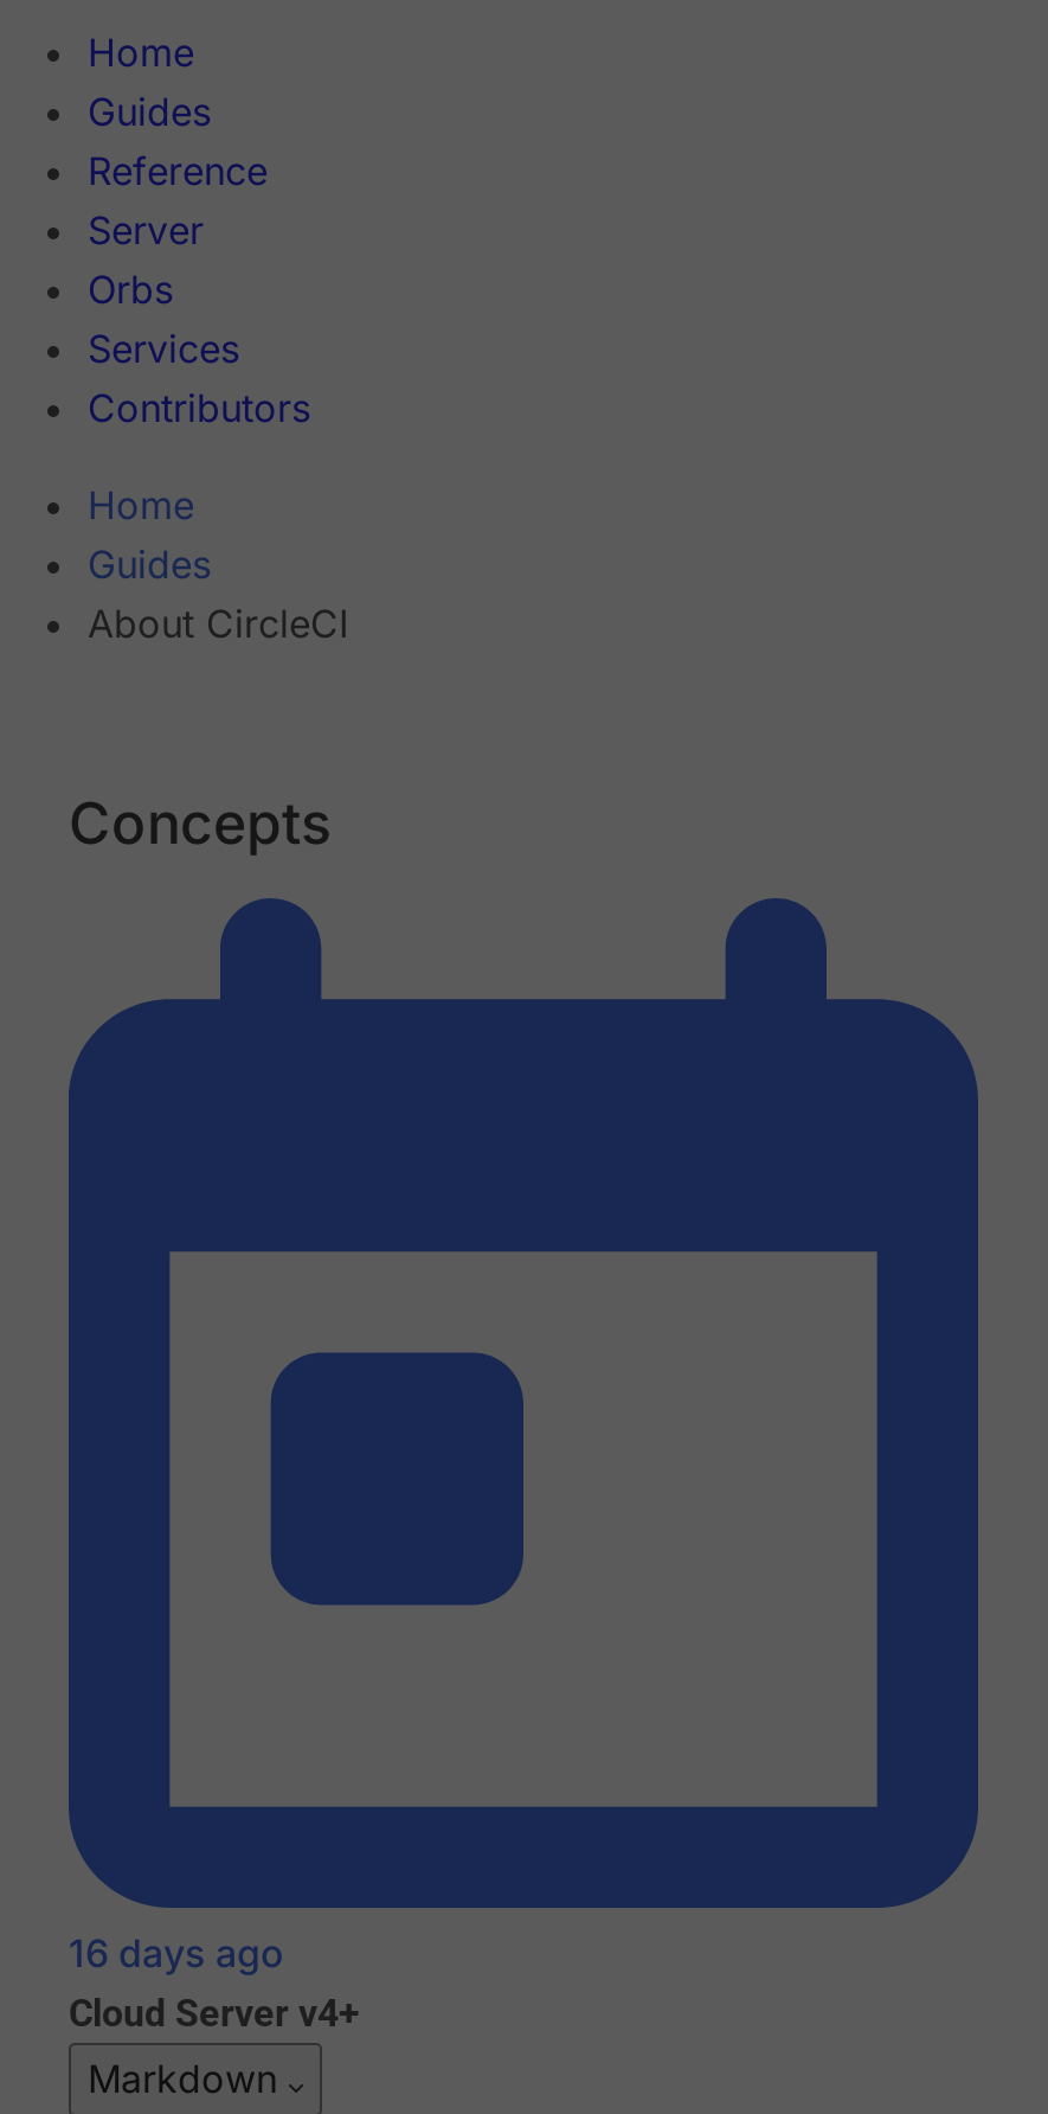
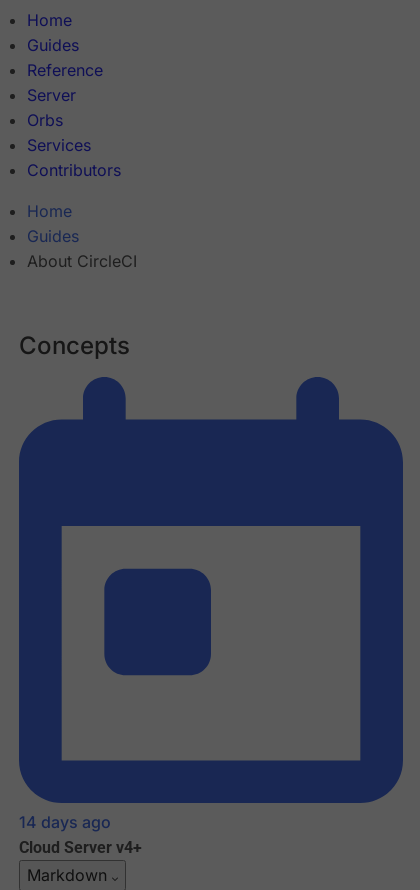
[69,1930,284,1978] 16 days ago -> [19,812,111,832] 14 days ago

